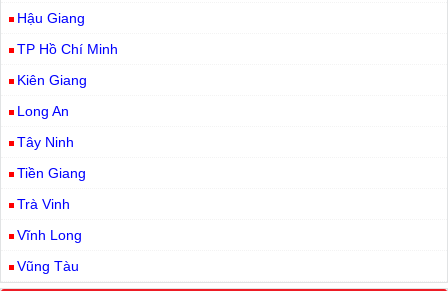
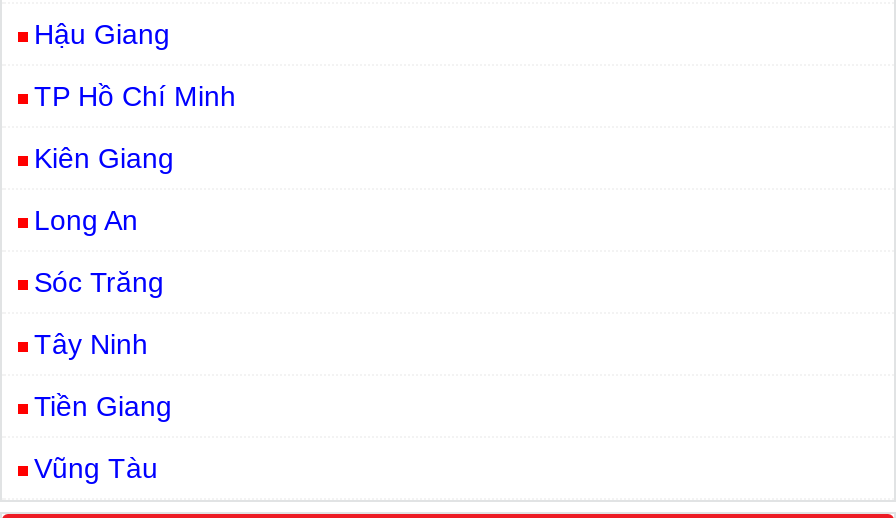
none -> [34,266,164,298] Sóc Trăng
moved [17,134,86,181] -> [34,328,172,422]: Tây Ninh | Tiền Giang
[17,196,82,243] Trà Vinh | Vĩnh Long -> none

